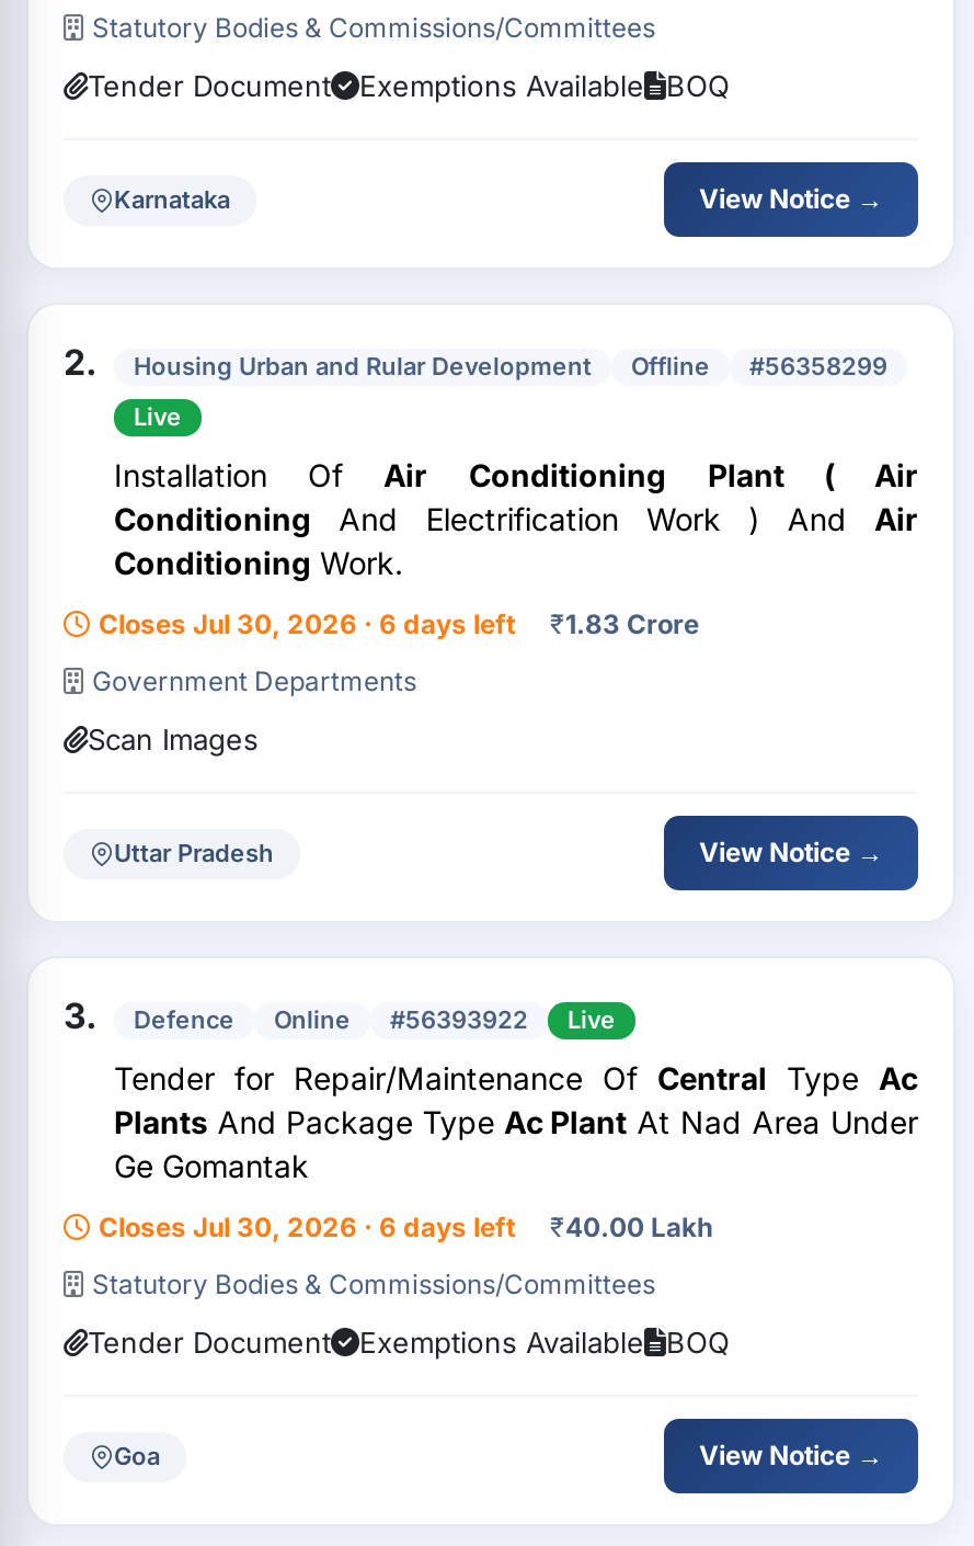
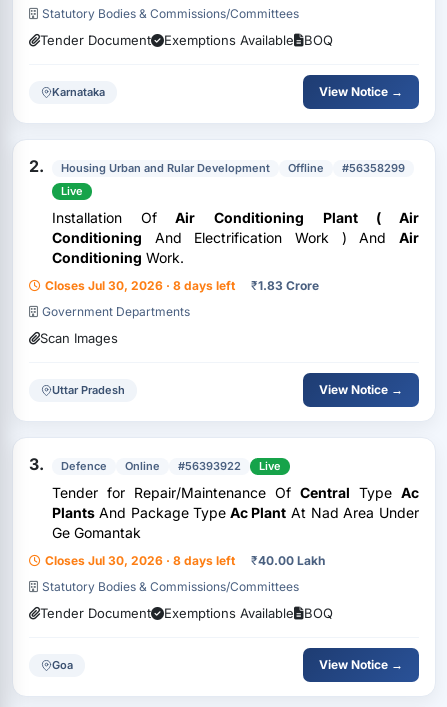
[99,607,515,640] Closes Jul 30, 2026 · 6 days left -> [45,278,235,293] Closes Jul 30, 2026 · 8 days left
[99,1210,515,1243] Closes Jul 30, 2026 · 6 days left -> [45,553,235,568] Closes Jul 30, 2026 · 8 days left

